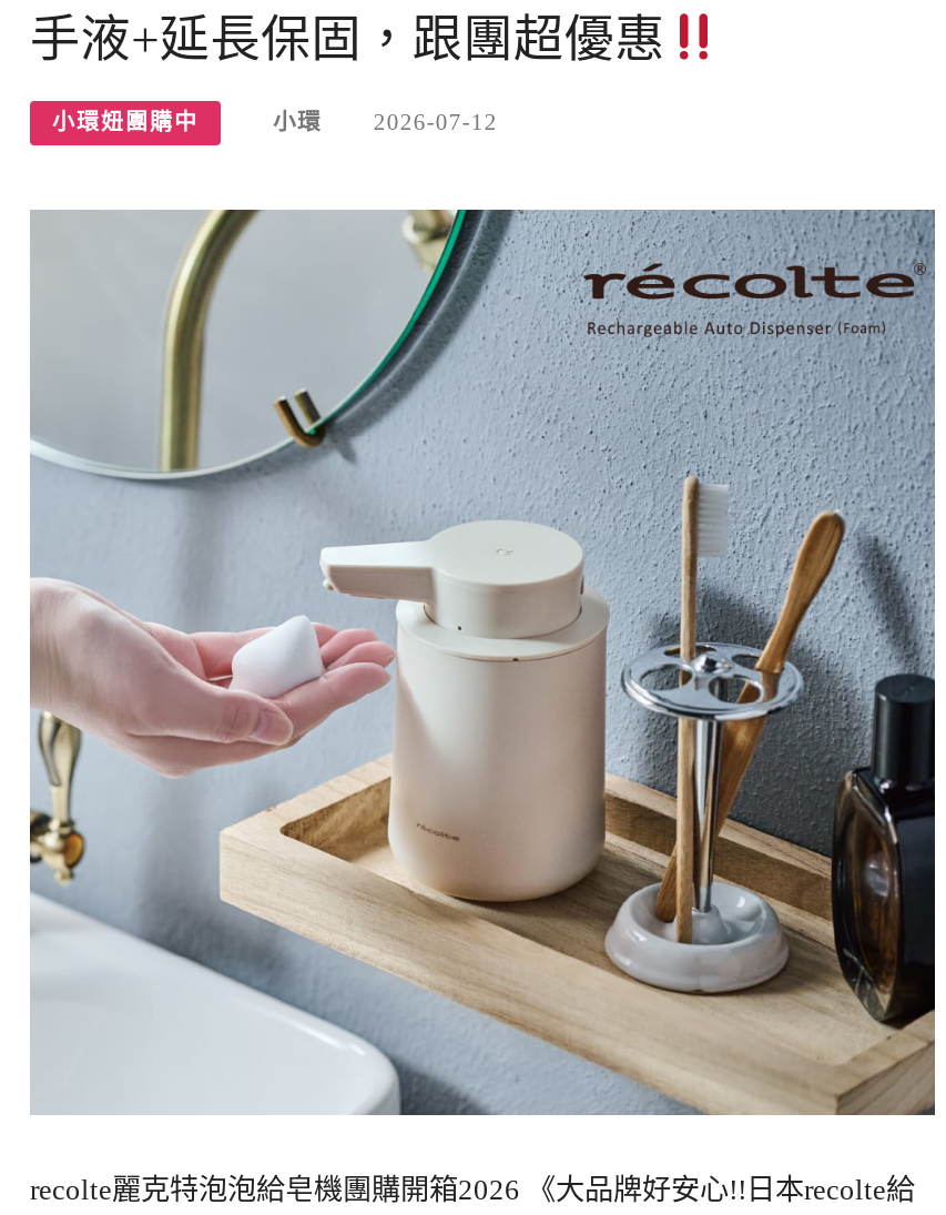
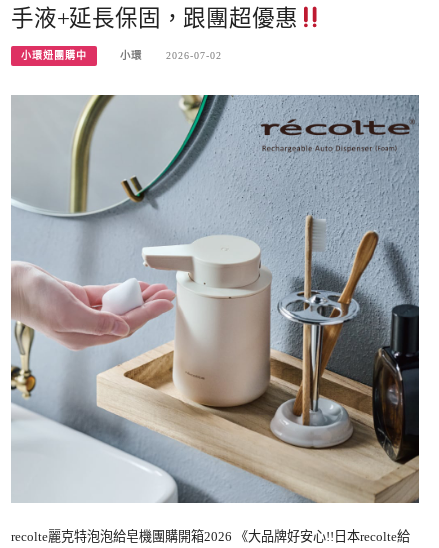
[374,110,498,134] 2026-07-12 -> [166,50,222,61] 2026-07-02

